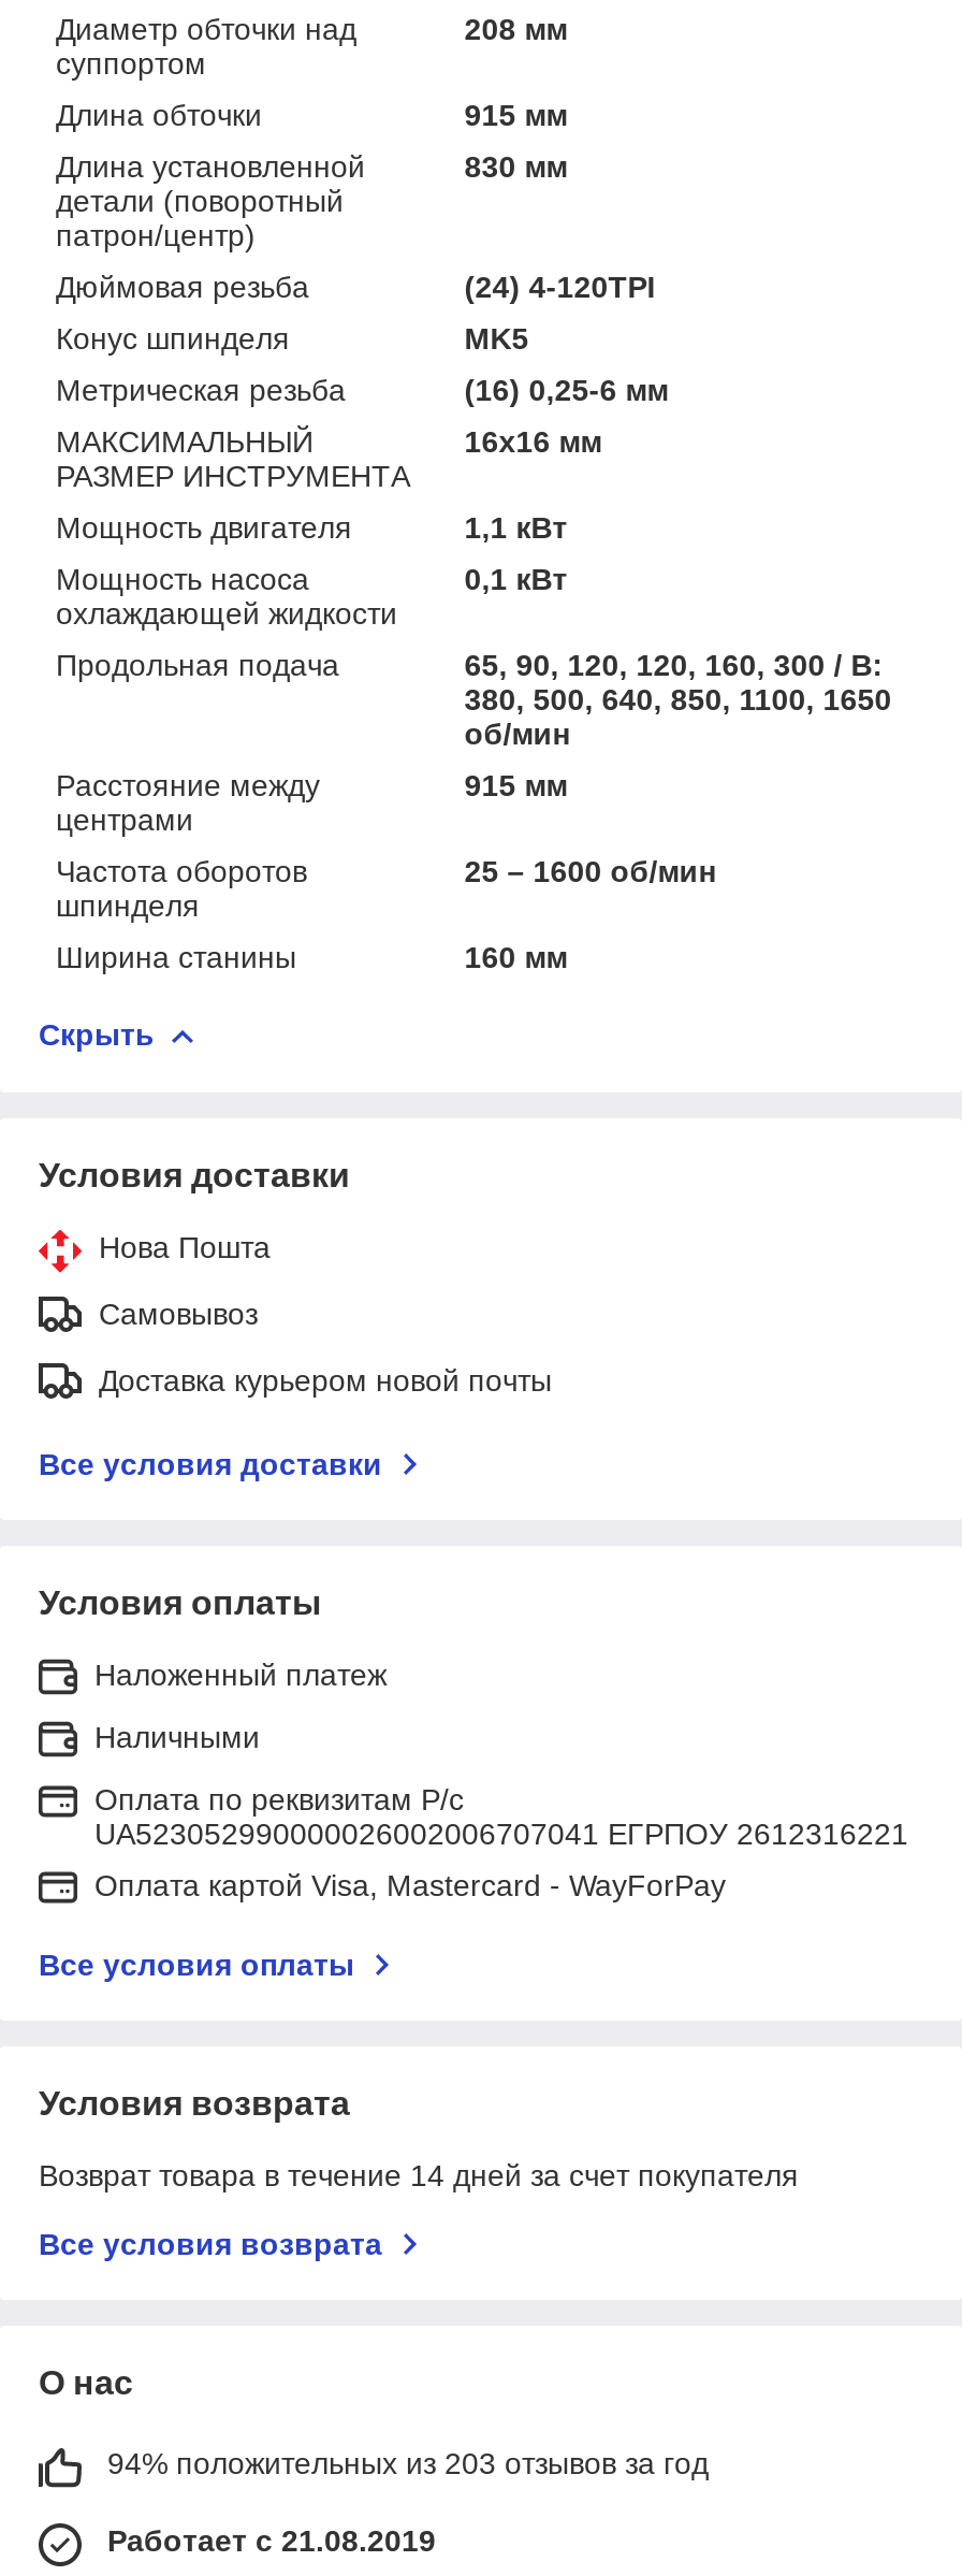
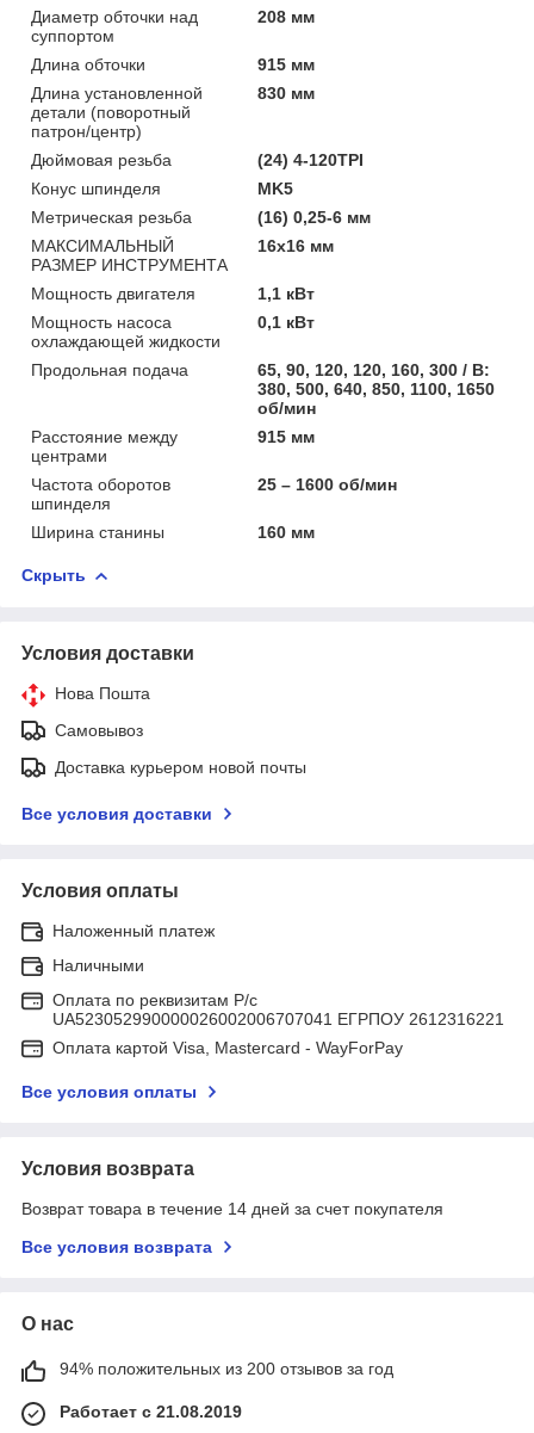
[107,2446,709,2480] 94% положительных из 203 отзывов за год -> [60,1359,393,1378] 94% положительных из 200 отзывов за год

